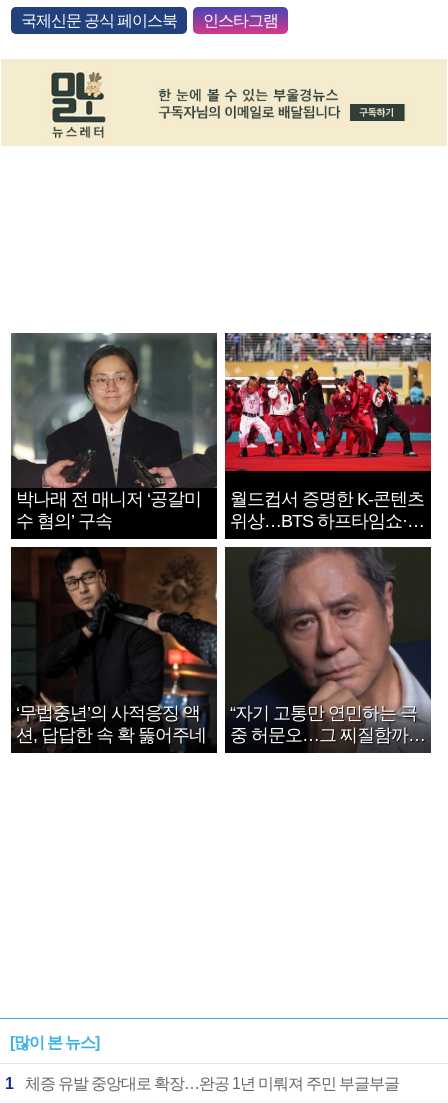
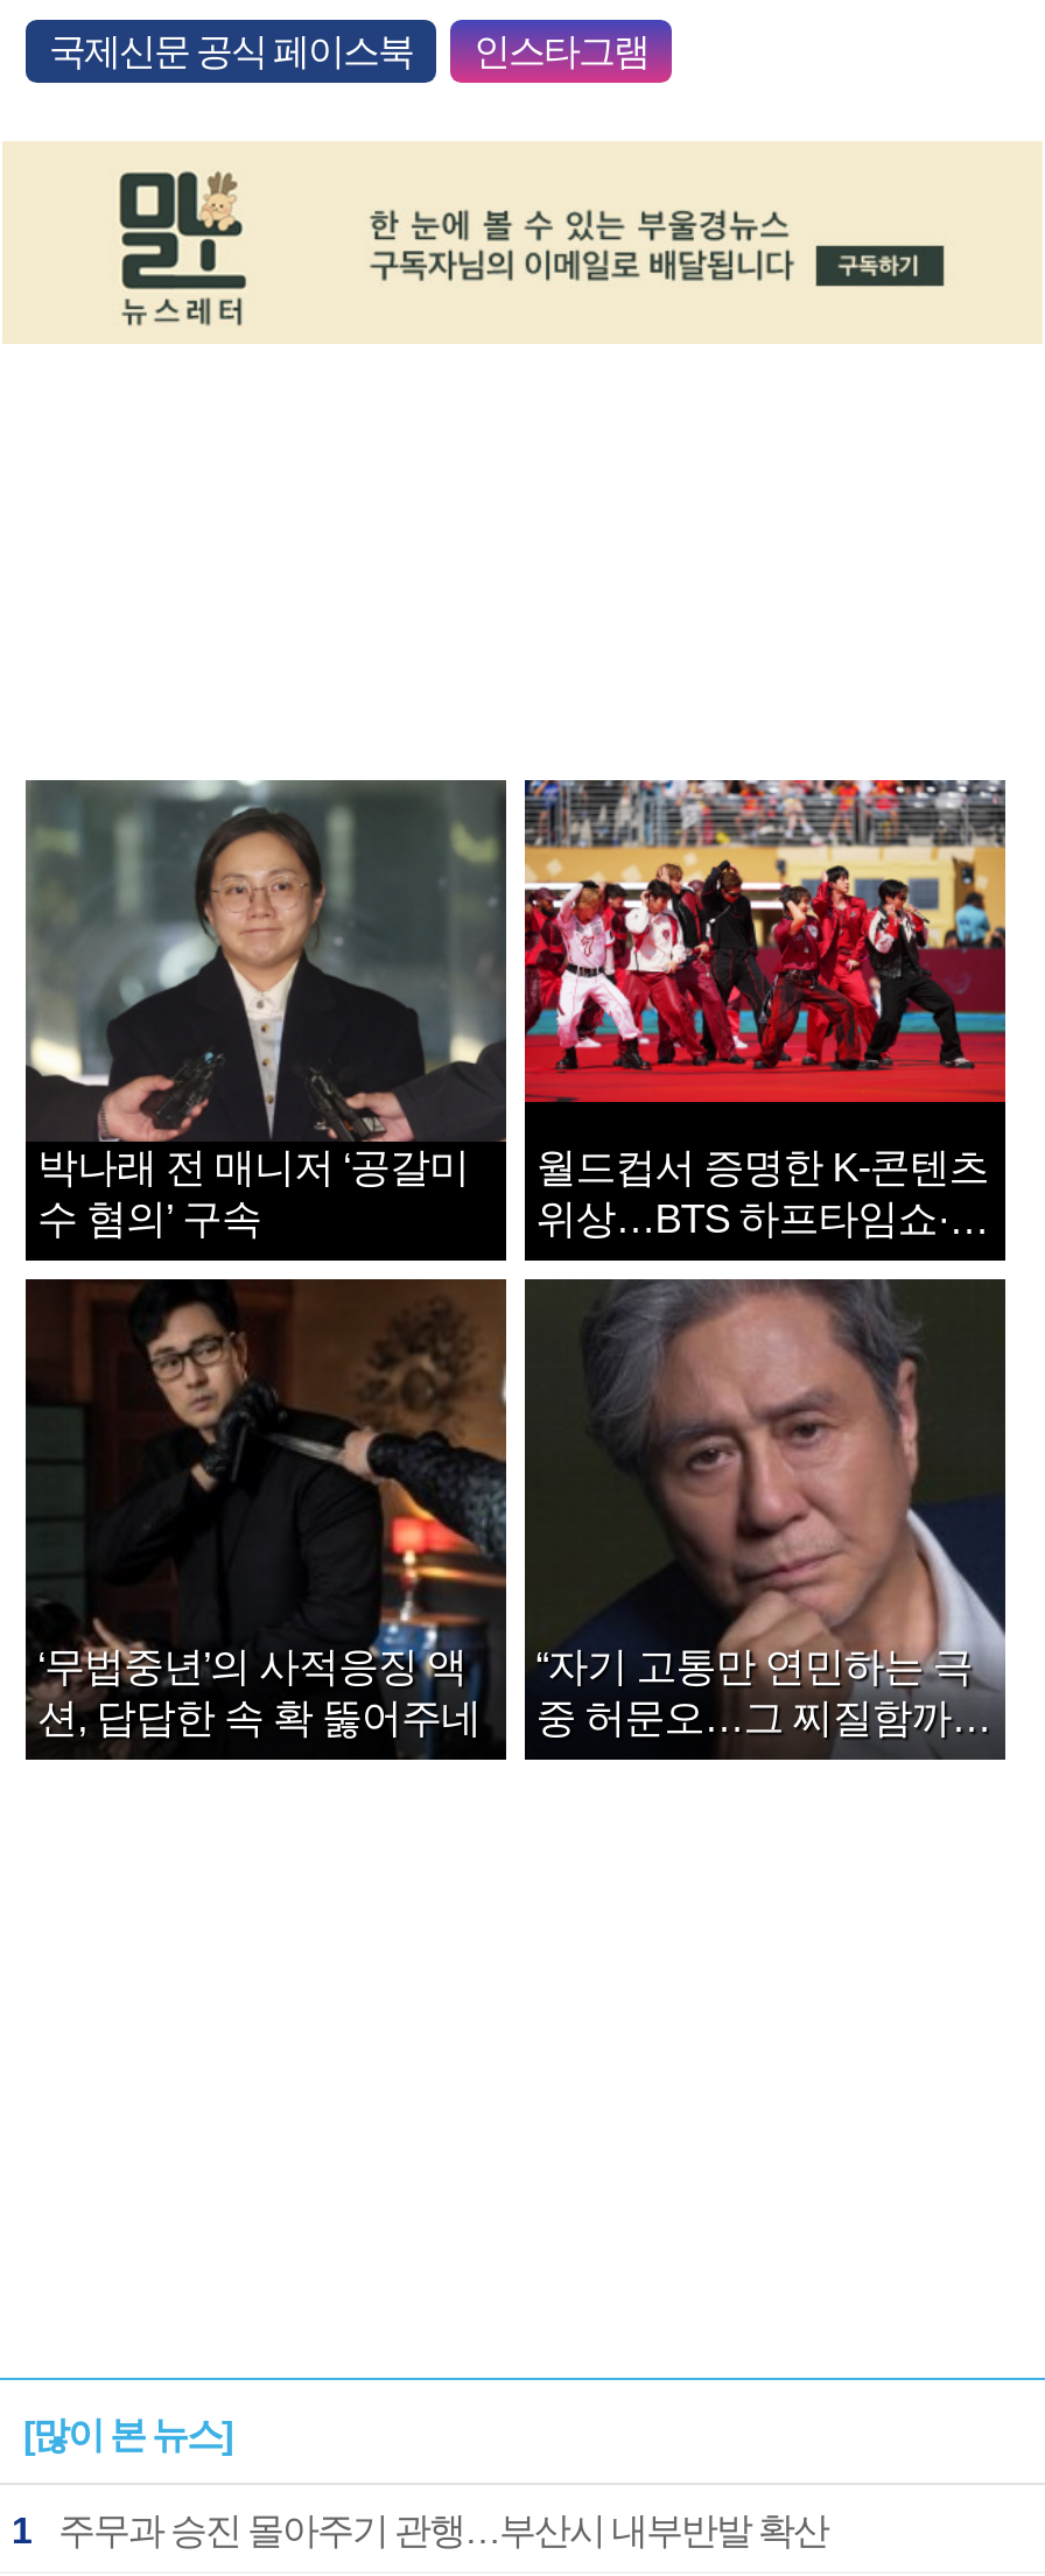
[25,1075,399,1092] 체증 유발 중앙대로 확장…완공 1년 미뤄져 주민 부글부글 -> [58,2511,828,2550] 주무과 승진 몰아주기 관행…부산시 내부반발 확산

